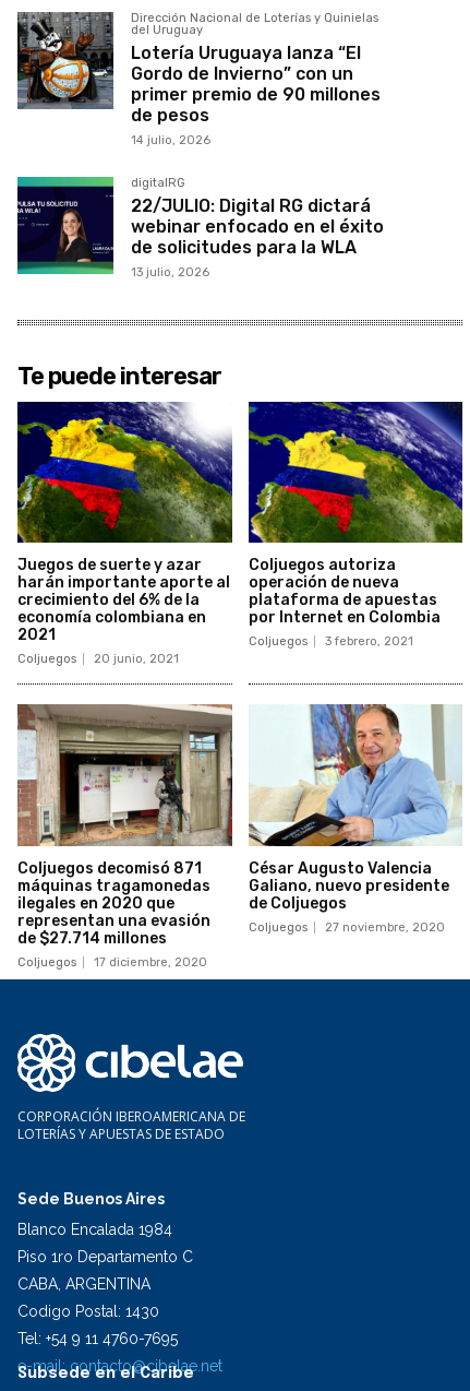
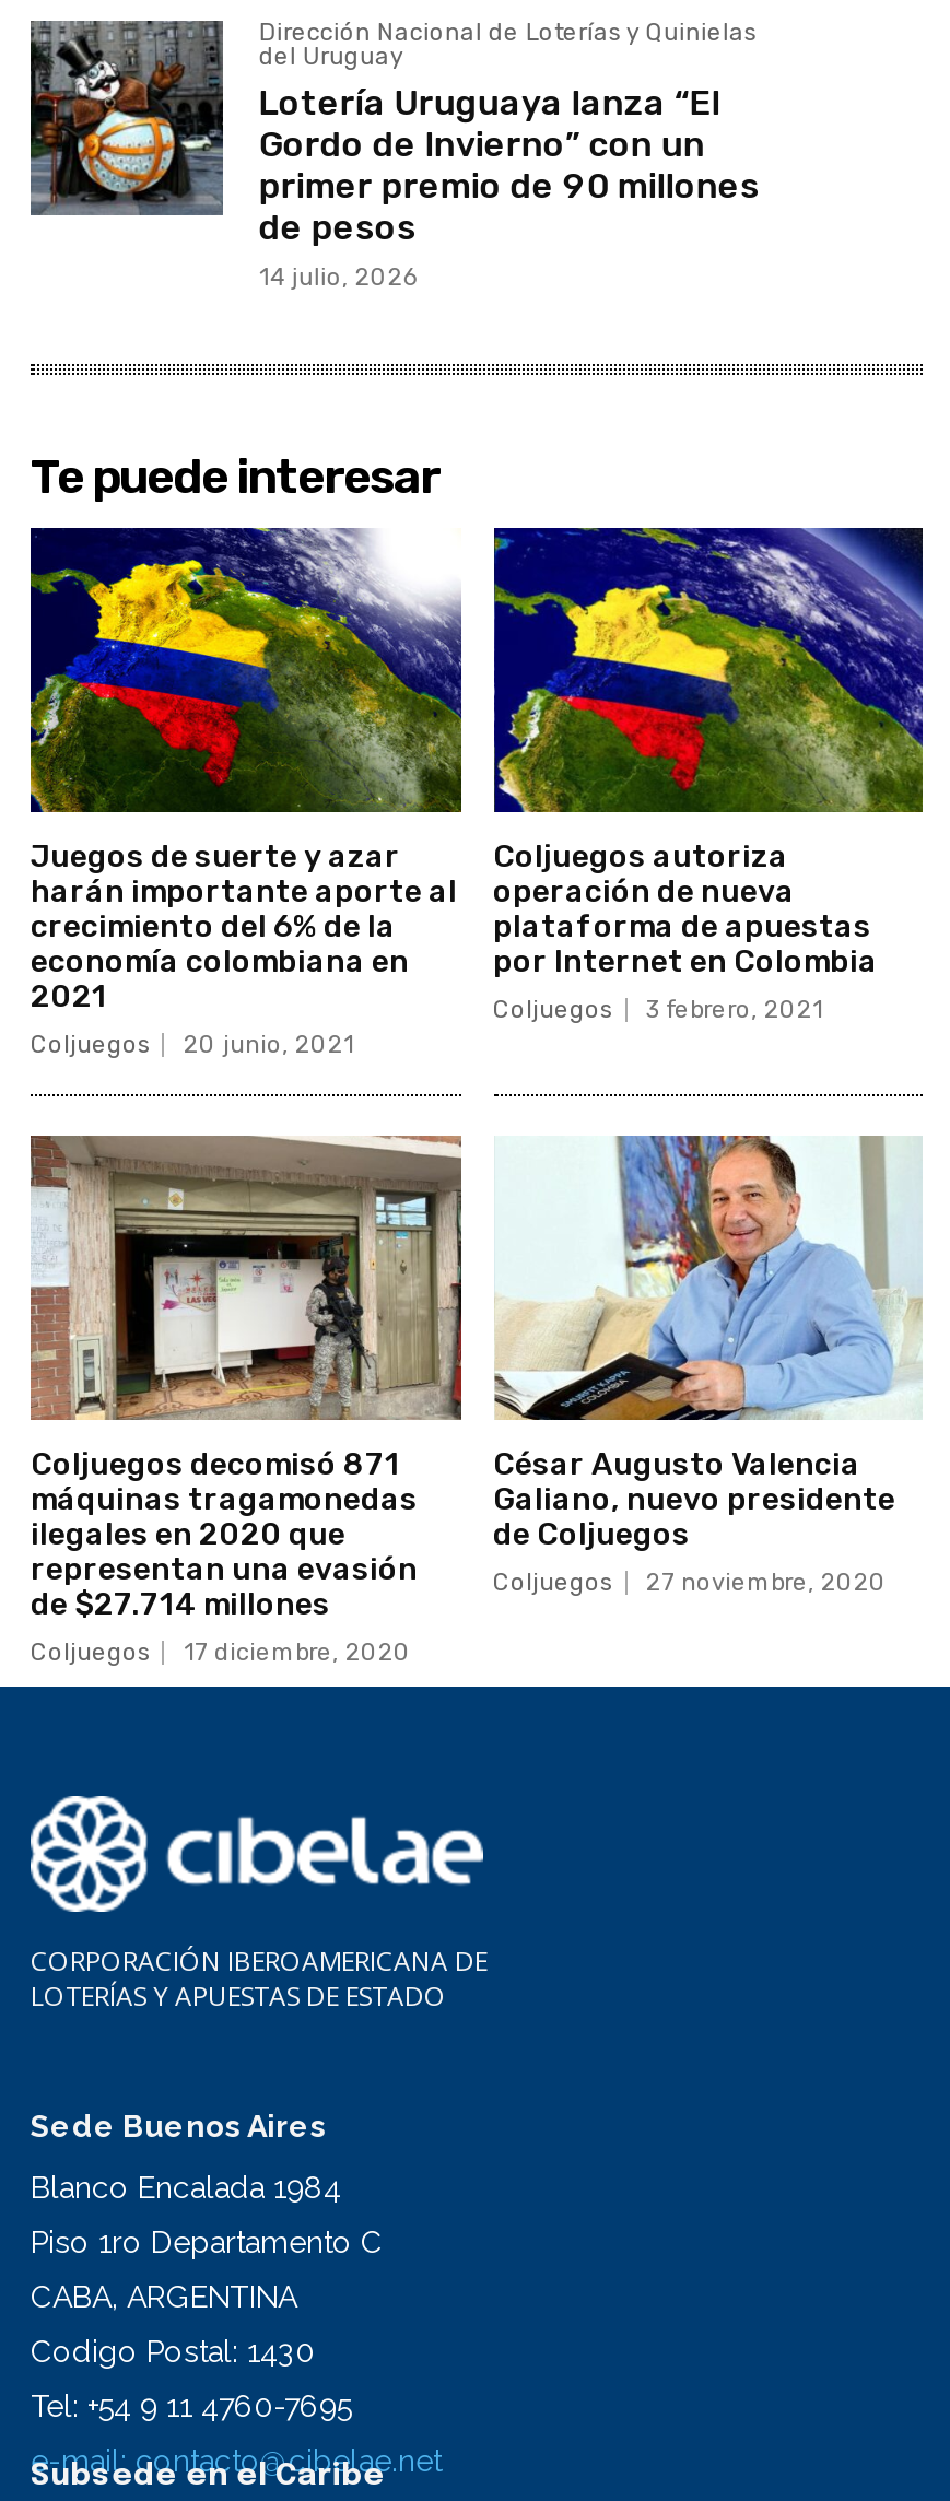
[16,176,384,280] [image] | digitalRG | 22/JULIO: Digital RG dictará | webinar enfocado en el éxito | de solicitudes para la WLA | 13 julio, 2026 -> none

